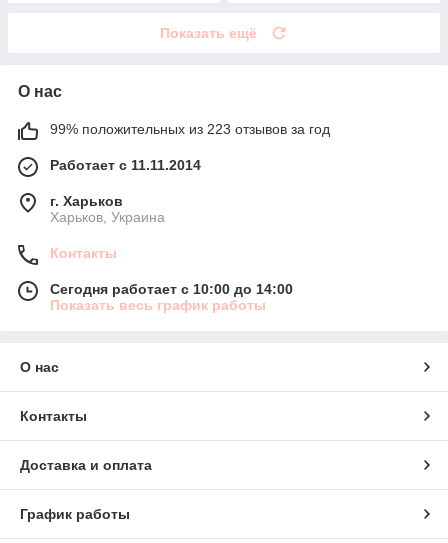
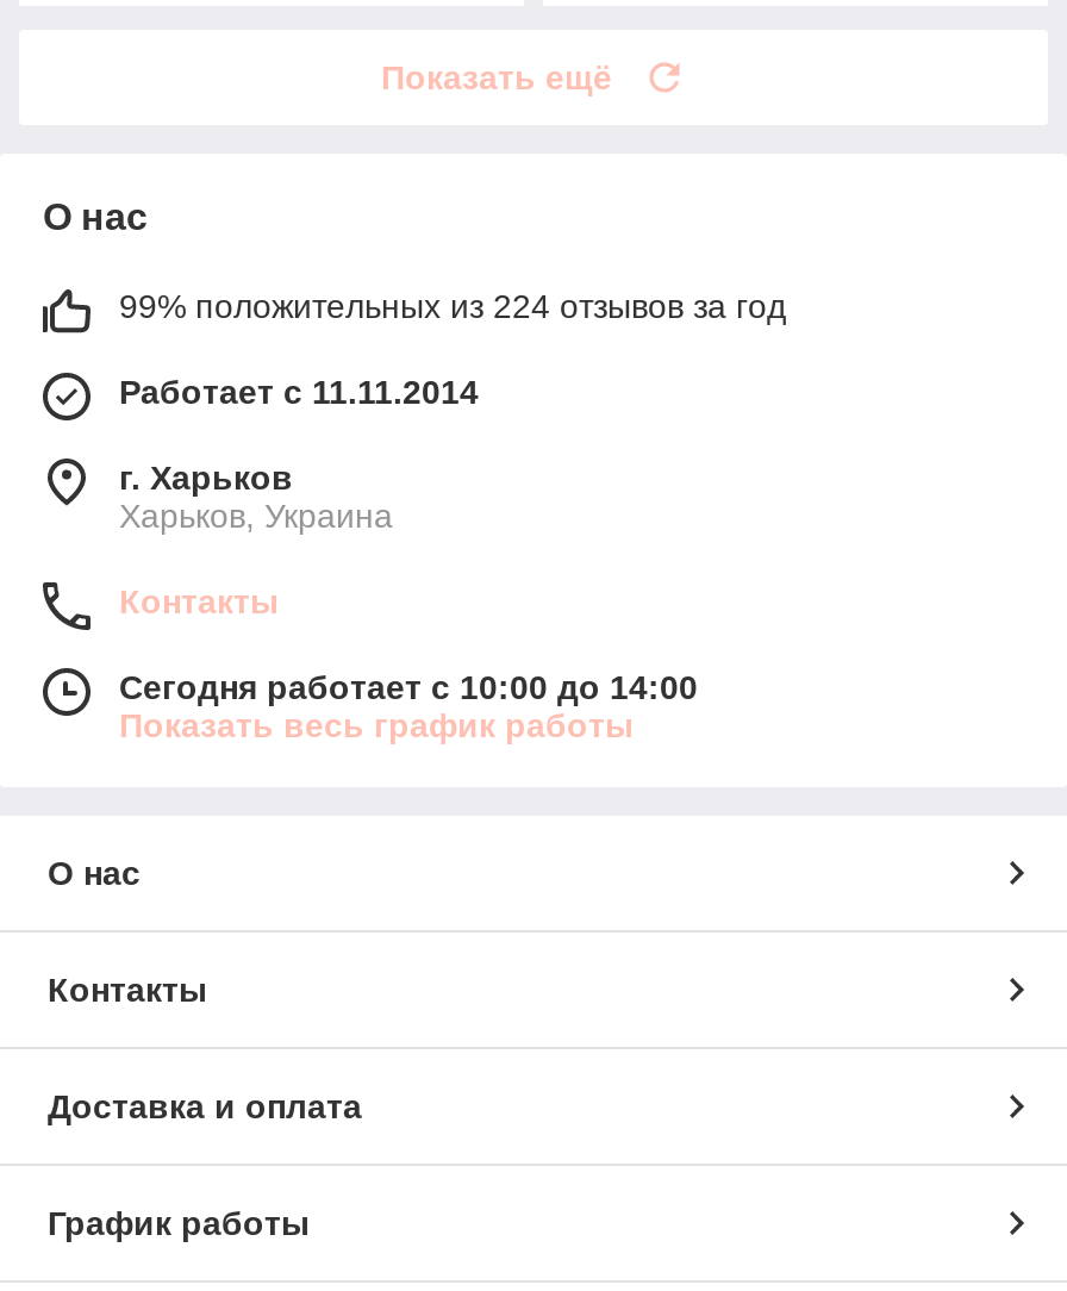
[50,121,330,137] 99% положительных из 223 отзывов за год -> [119,287,786,325] 99% положительных из 224 отзывов за год

